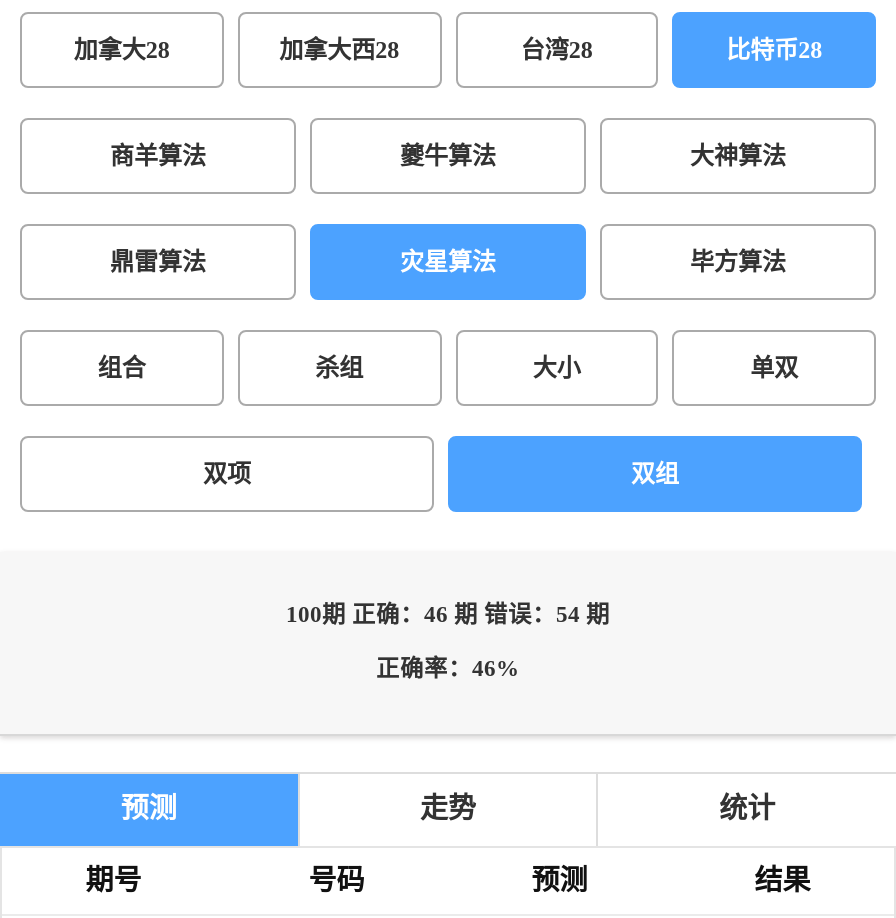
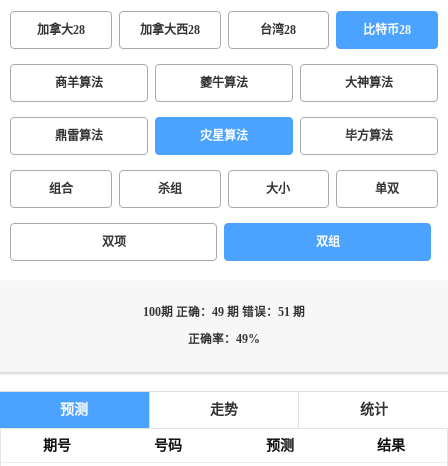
[286,602,610,628] 100期 正确：46 期 错误：54 期 -> [143,306,305,319] 100期 正确：49 期 错误：51 期
[376,656,520,682] 正确率：46% -> [188,333,260,346] 正确率：49%

